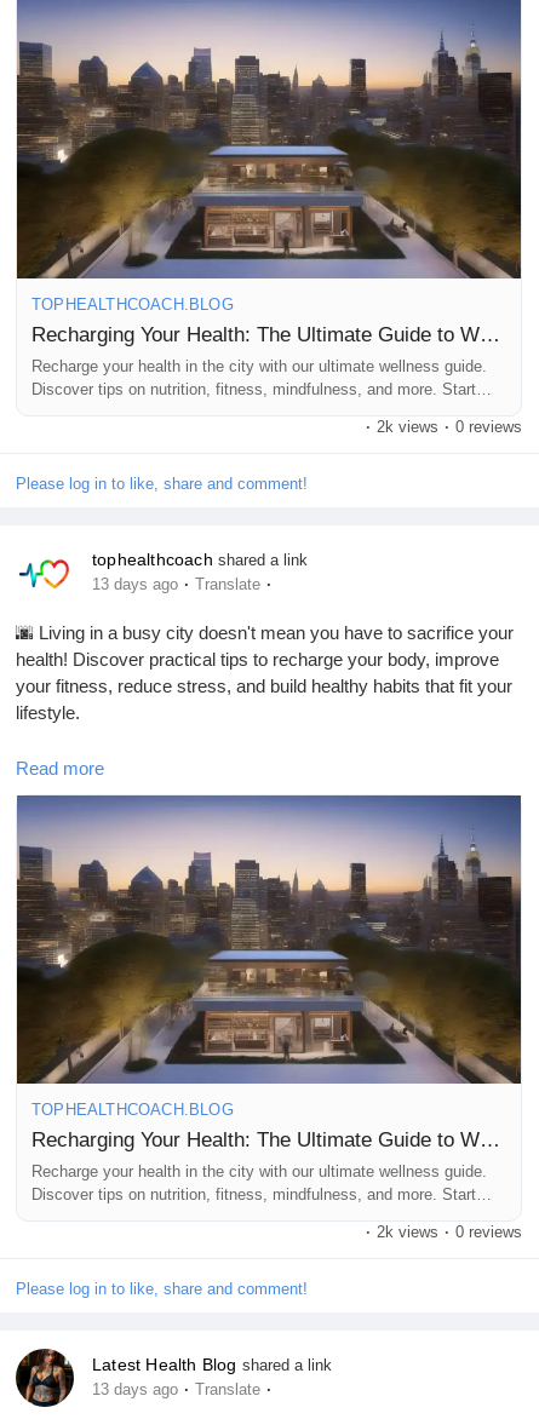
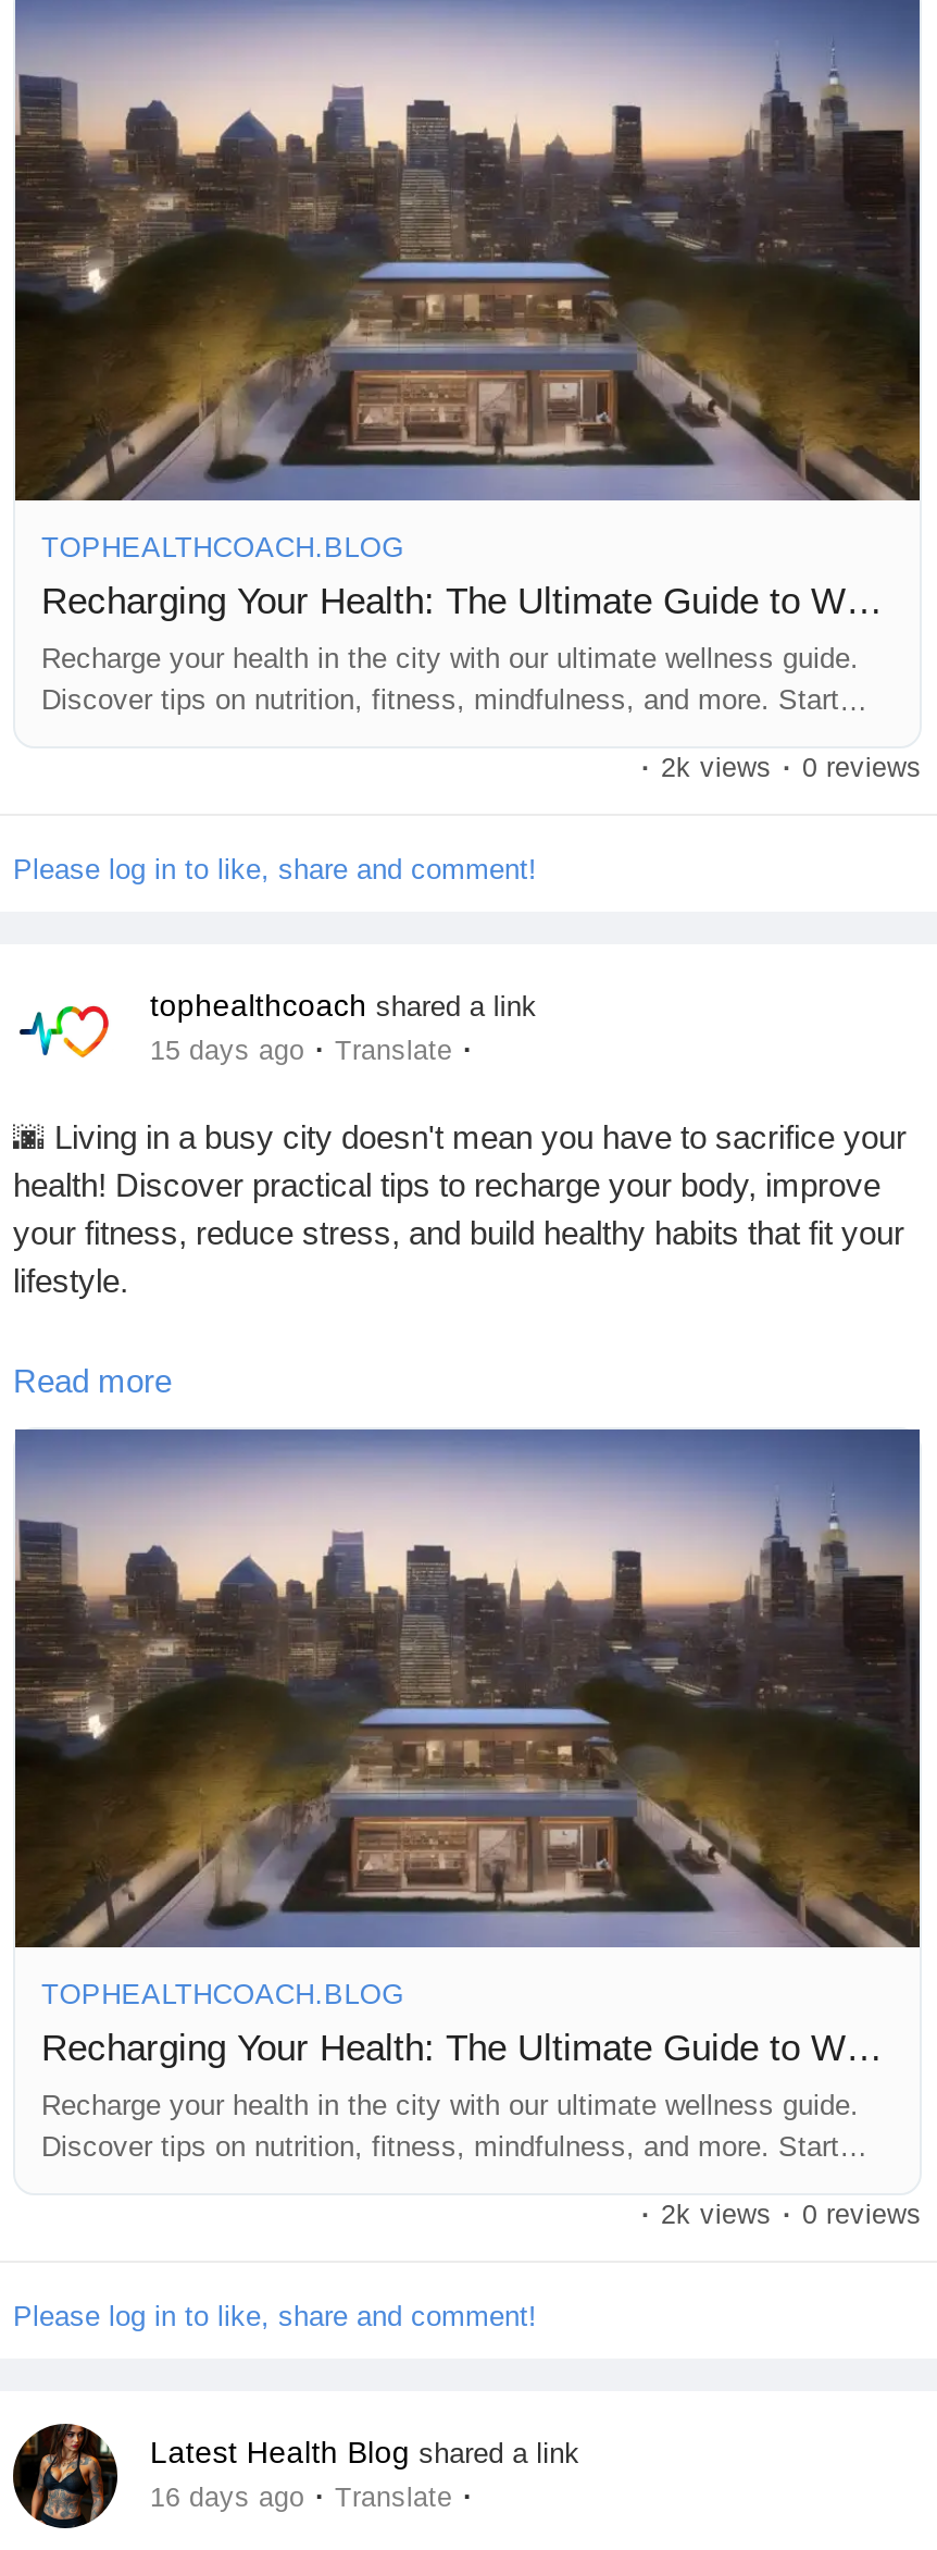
[92,575,271,594] 13 days ago · Translate · -> [150,1034,472,1067] 15 days ago · Translate ·
[92,1380,271,1399] 13 days ago · Translate · -> [150,2481,472,2513] 16 days ago · Translate ·

